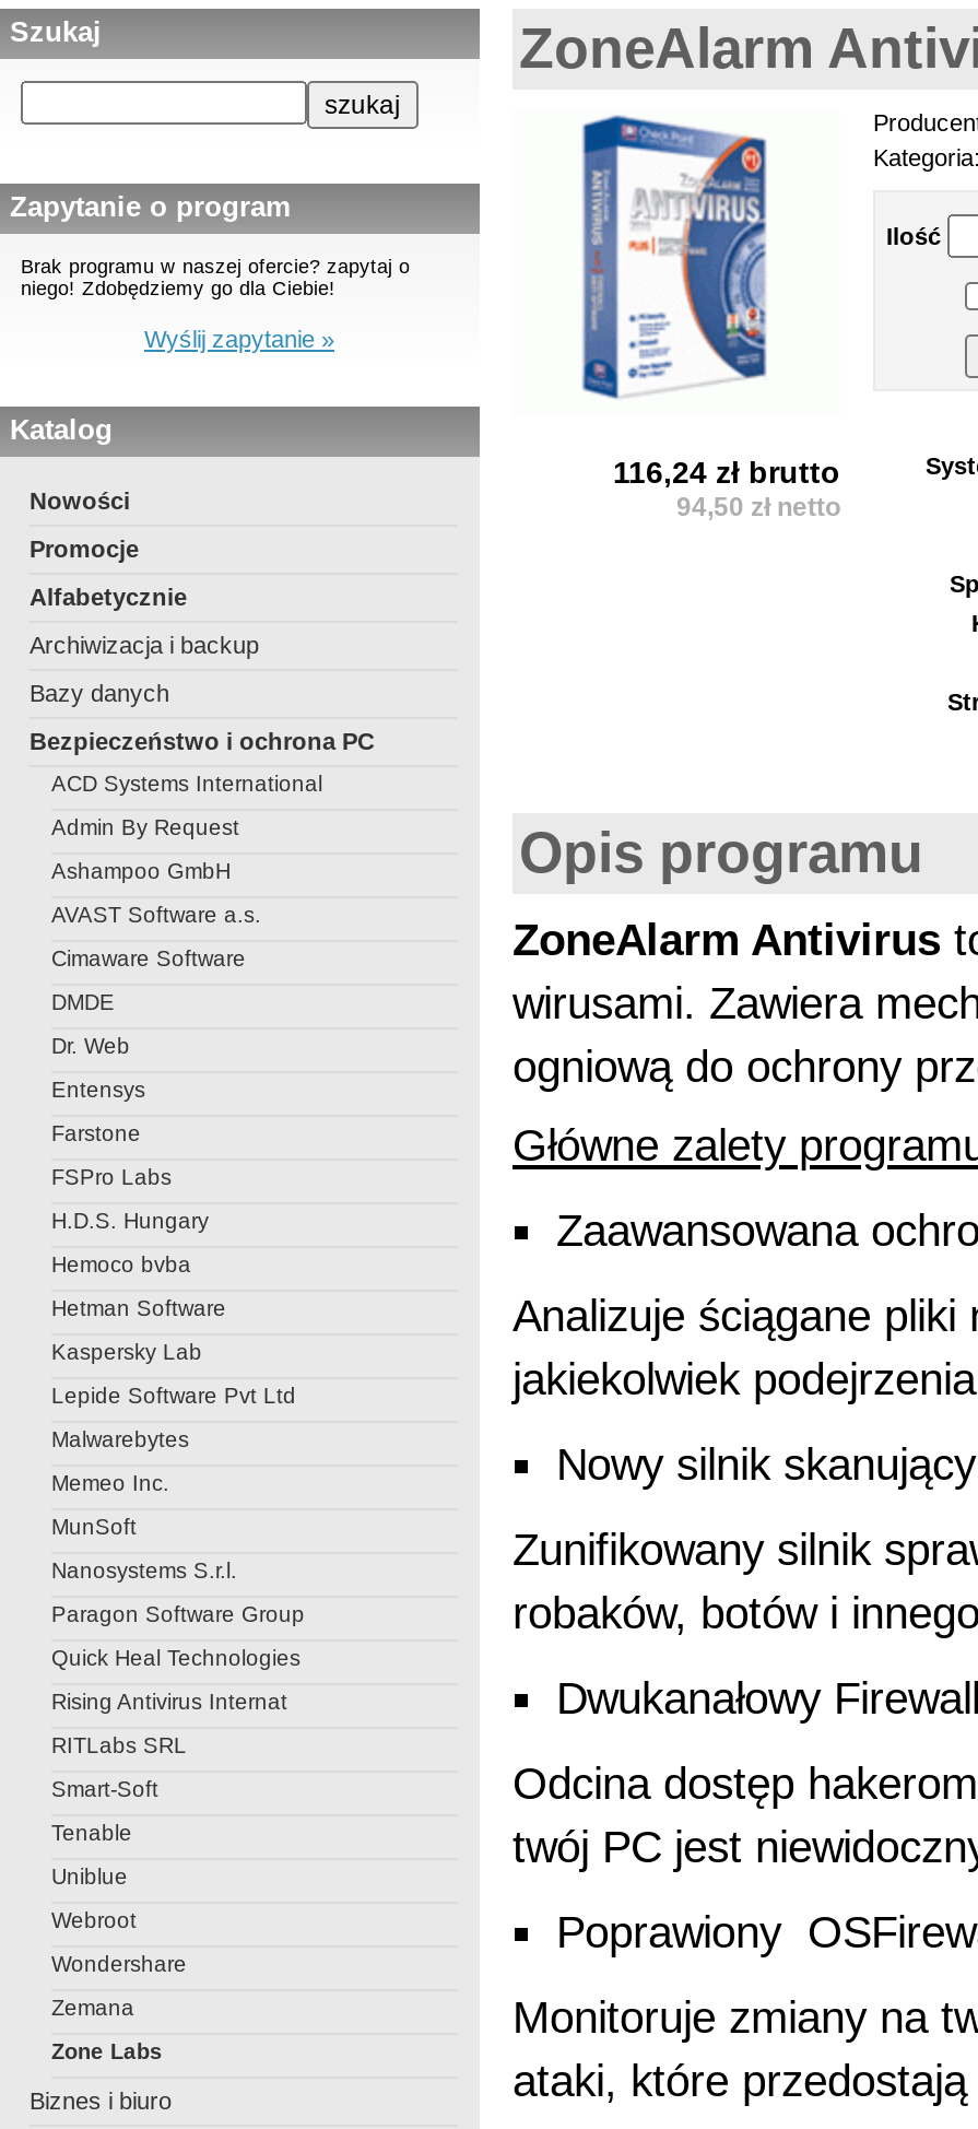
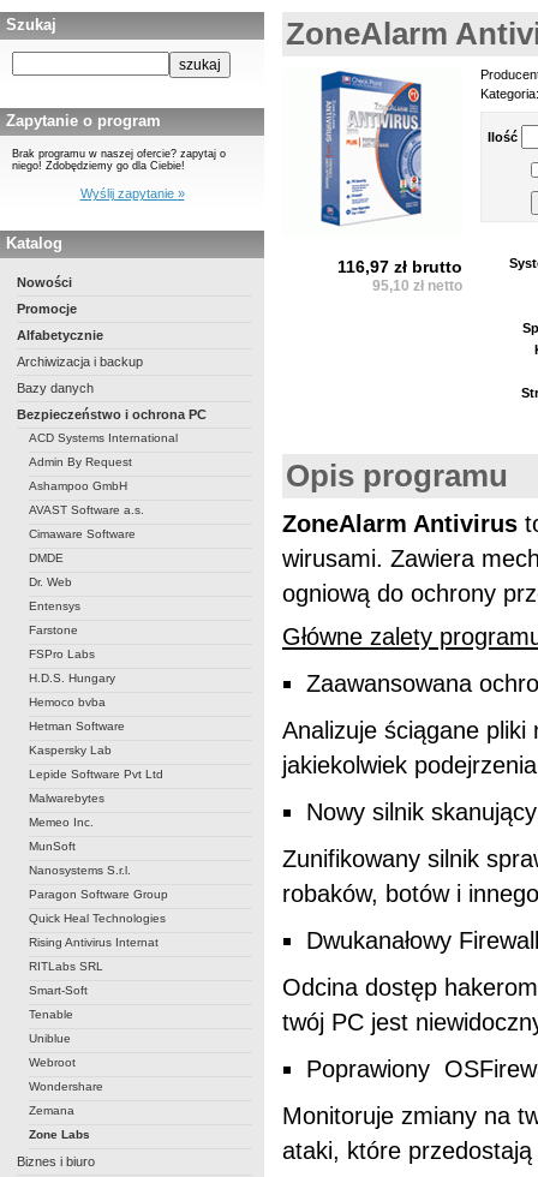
[613,455,840,490] 116,24 zł brutto -> [337,257,462,276] 116,97 zł brutto
[676,492,840,522] 94,50 zł netto -> [372,277,462,294] 95,10 zł netto

